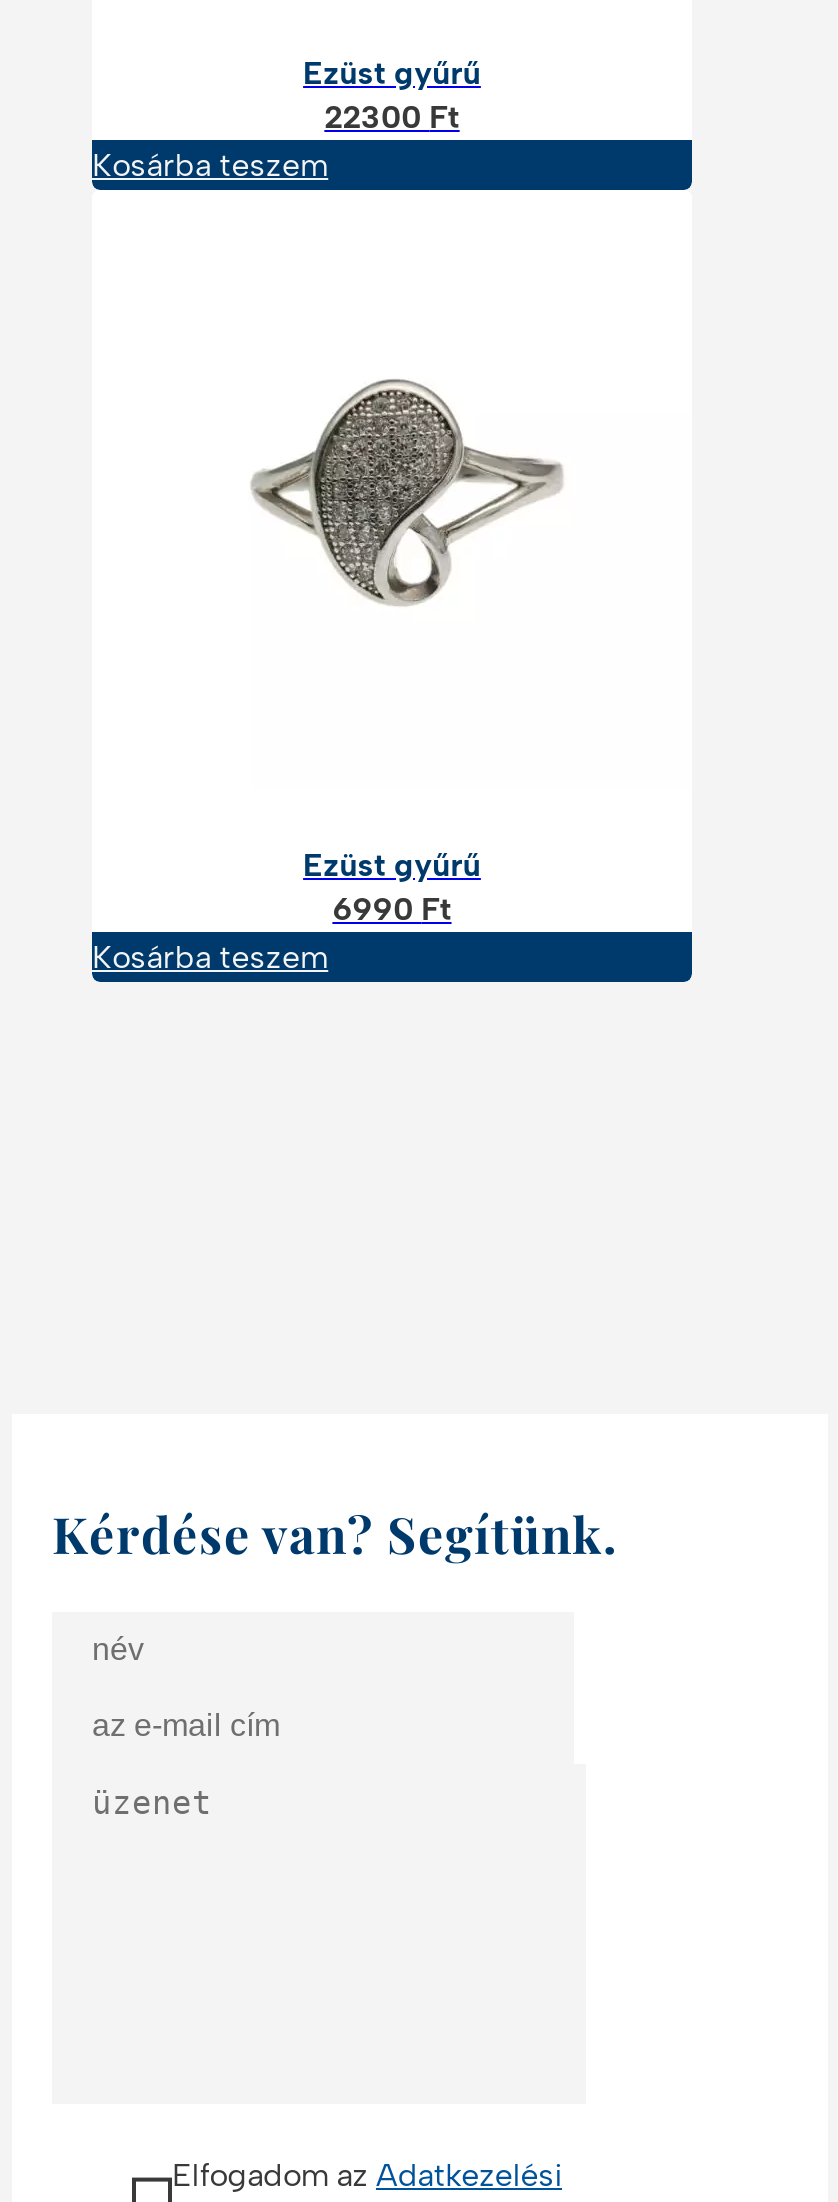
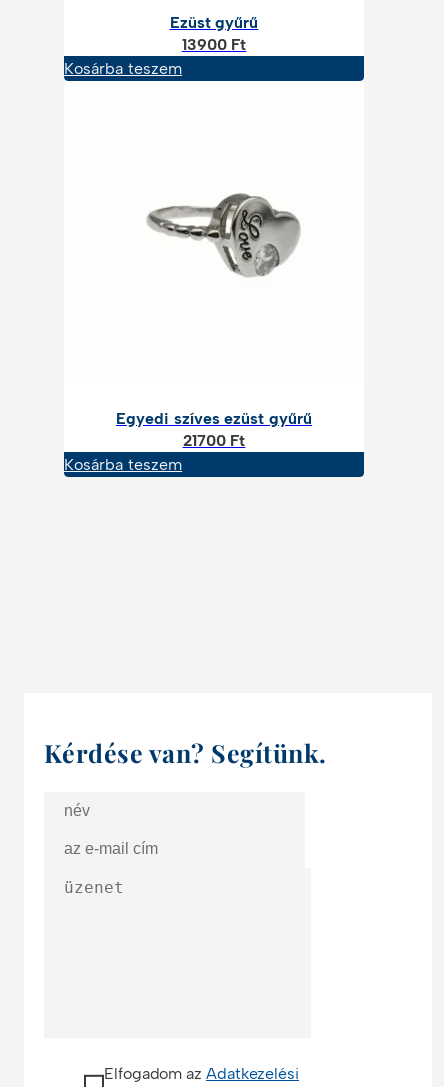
[324,97,460,135] 22300 Ft -> [182,35,246,54] 13900 Ft
[250,378,562,606] [image] -> [144,176,300,288] [image]
[303,845,481,927] Ezüst gyűrű | 6990 Ft -> [116,409,312,450] Egyedi szíves ezüst gyűrű | 21700 Ft

